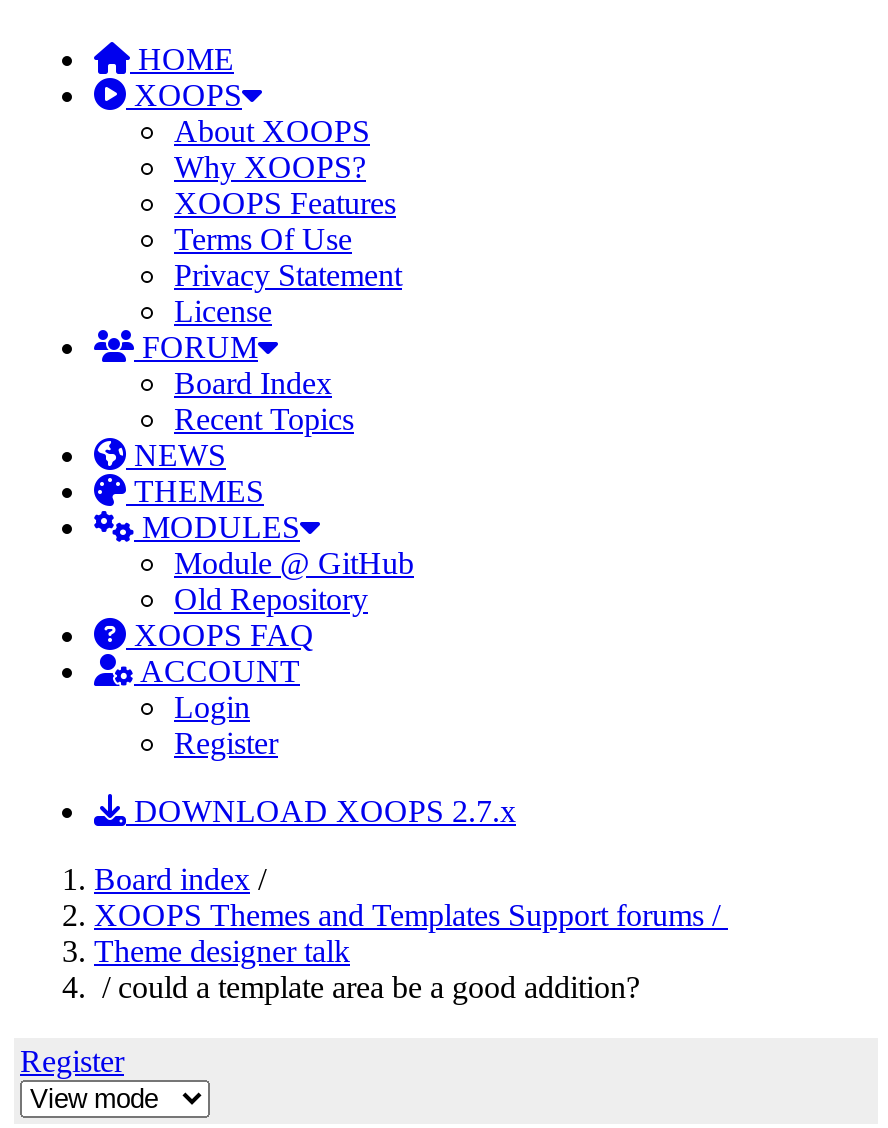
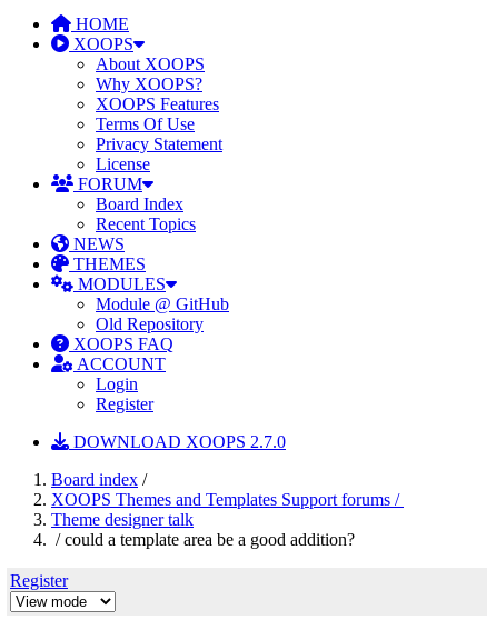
[126,794,516,828] DOWNLOAD XOOPS 2.7.x -> [69,432,286,451] DOWNLOAD XOOPS 2.7.0

